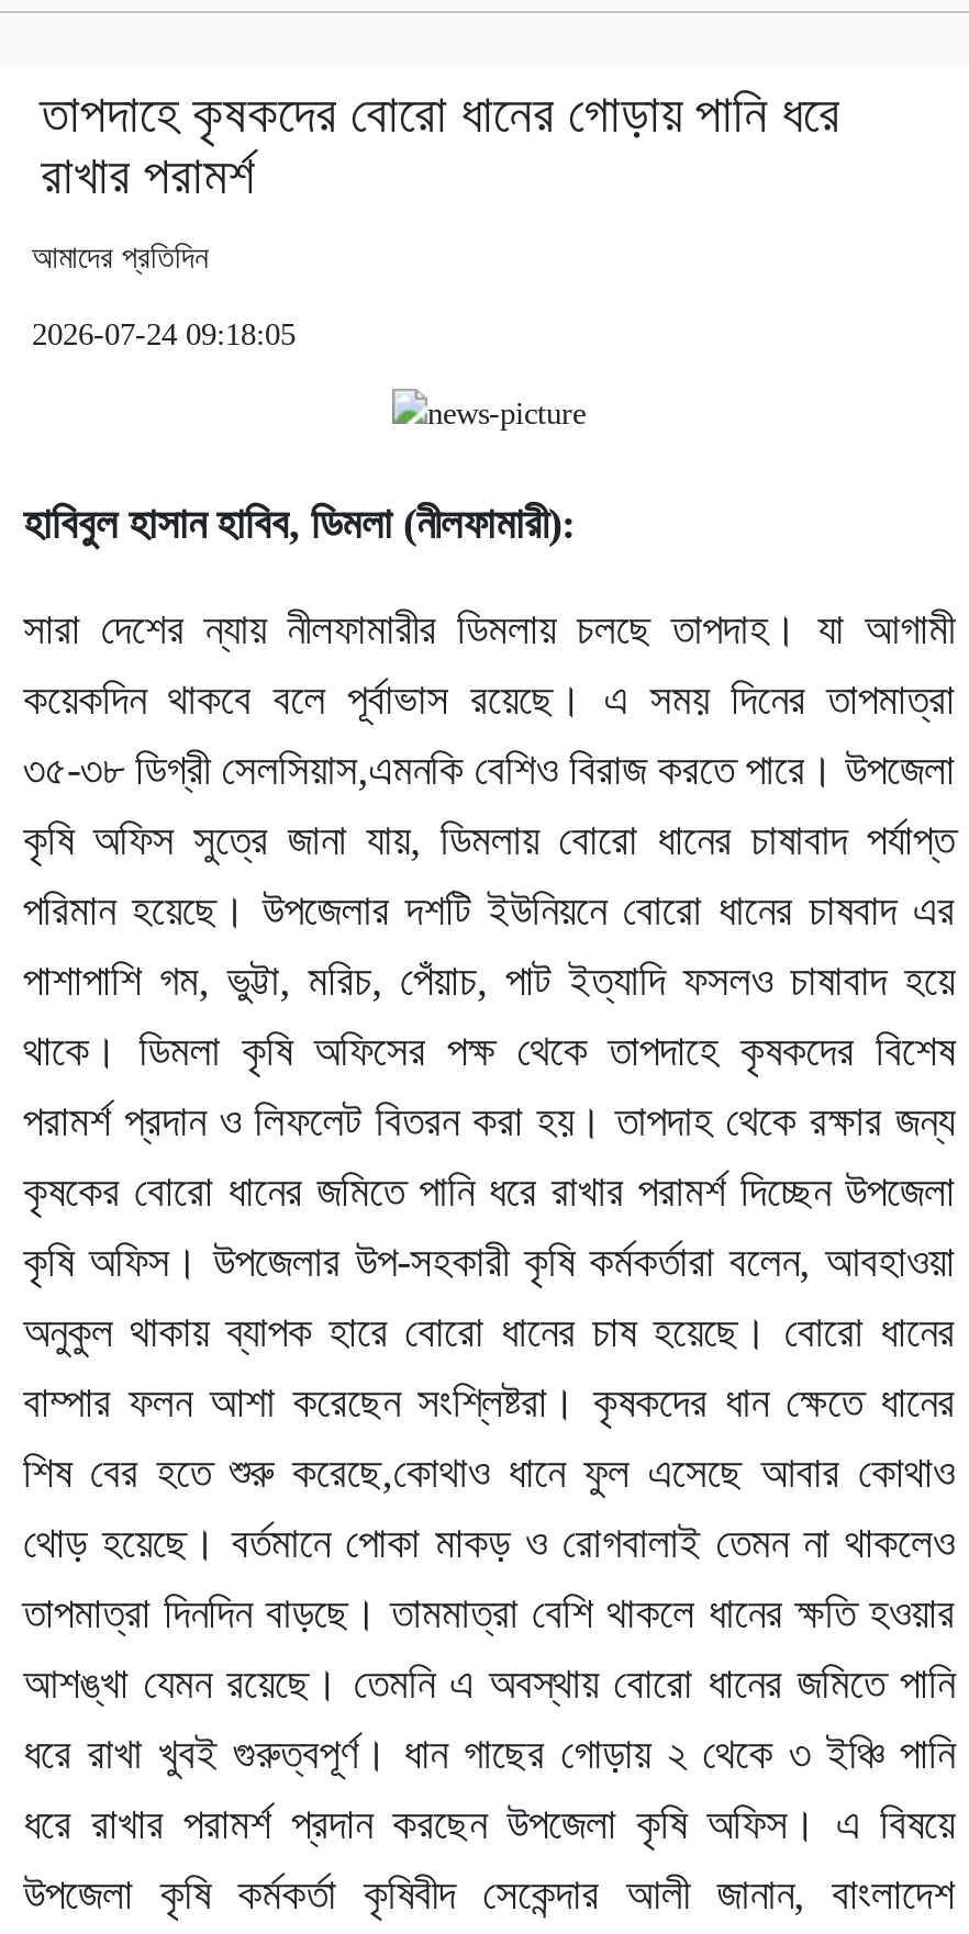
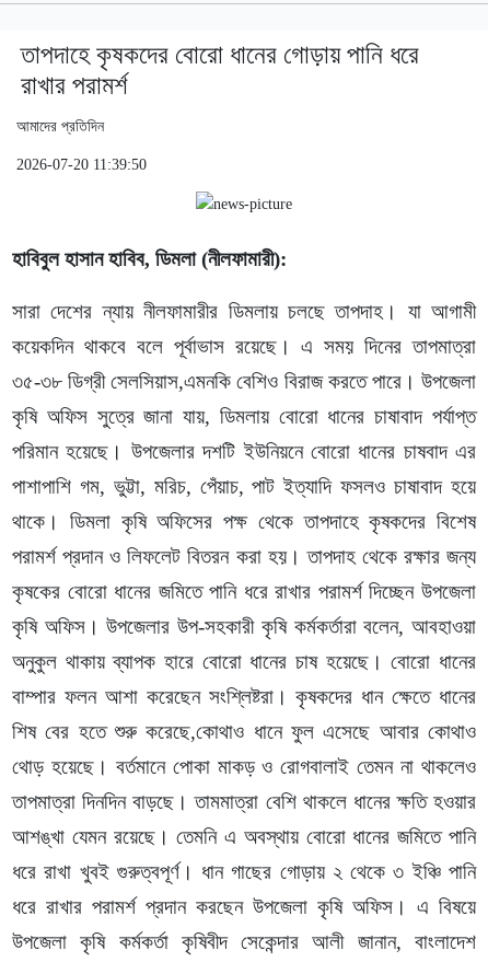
[32,316,296,351] 2026-07-24 09:18:05 -> [16,155,147,173] 2026-07-20 11:39:50

